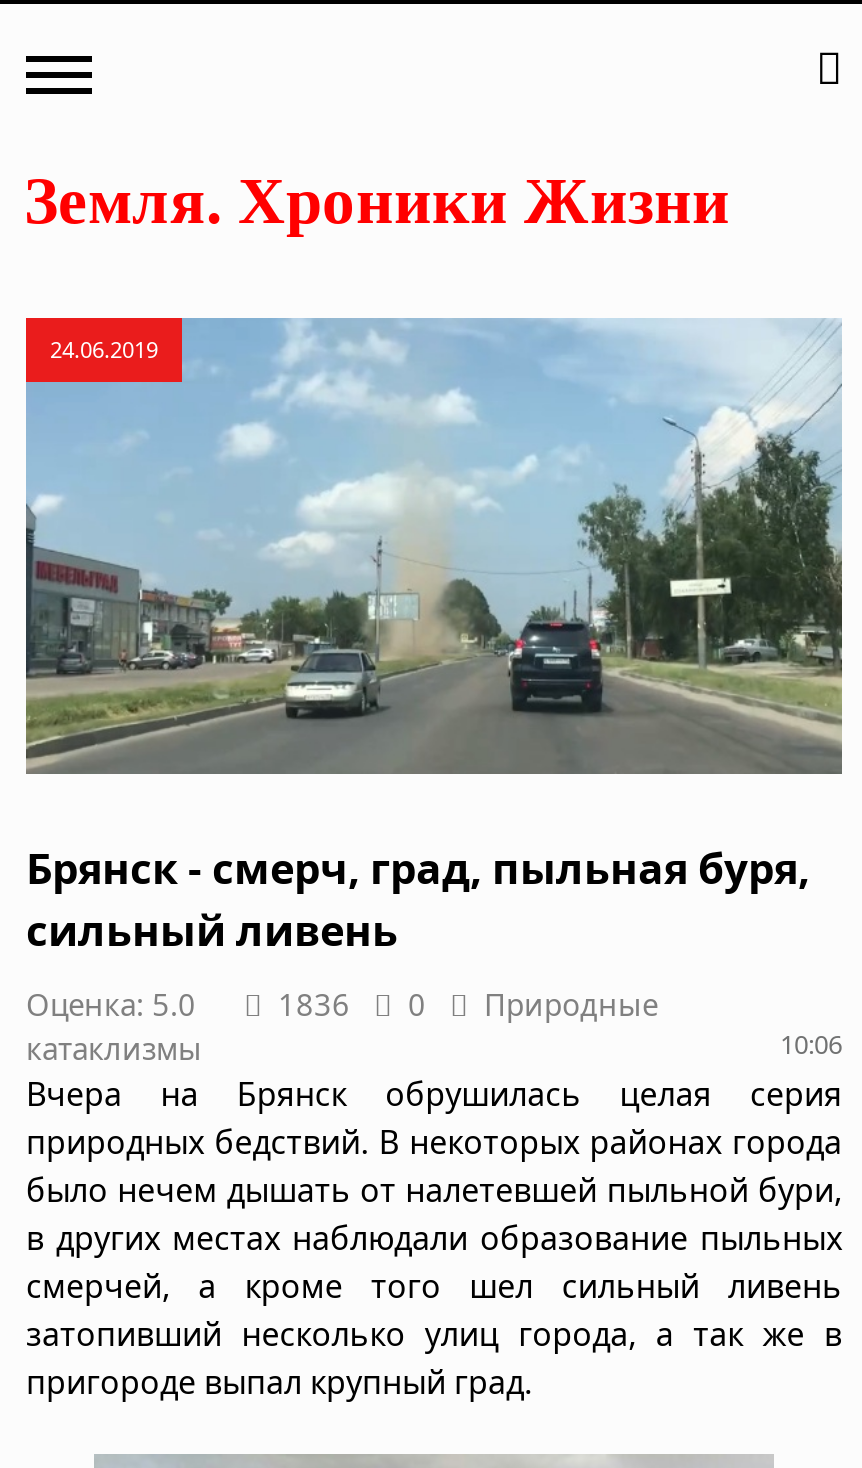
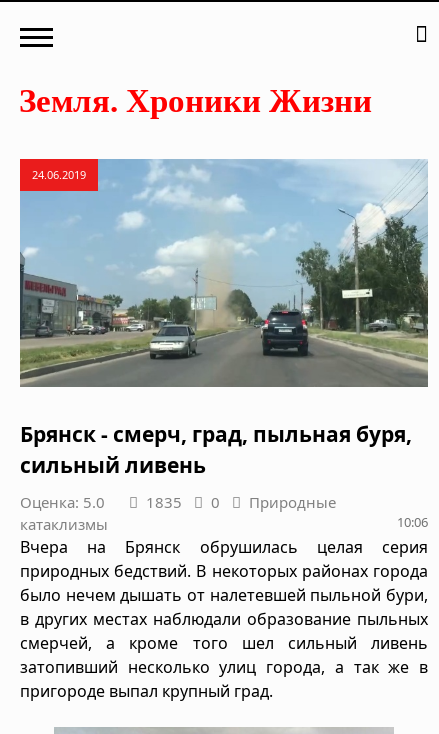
[26,983,658,1023] Оценка: 5.0 1836 0 Природные -> [20,492,336,512] Оценка: 5.0 1835 0 Природные

